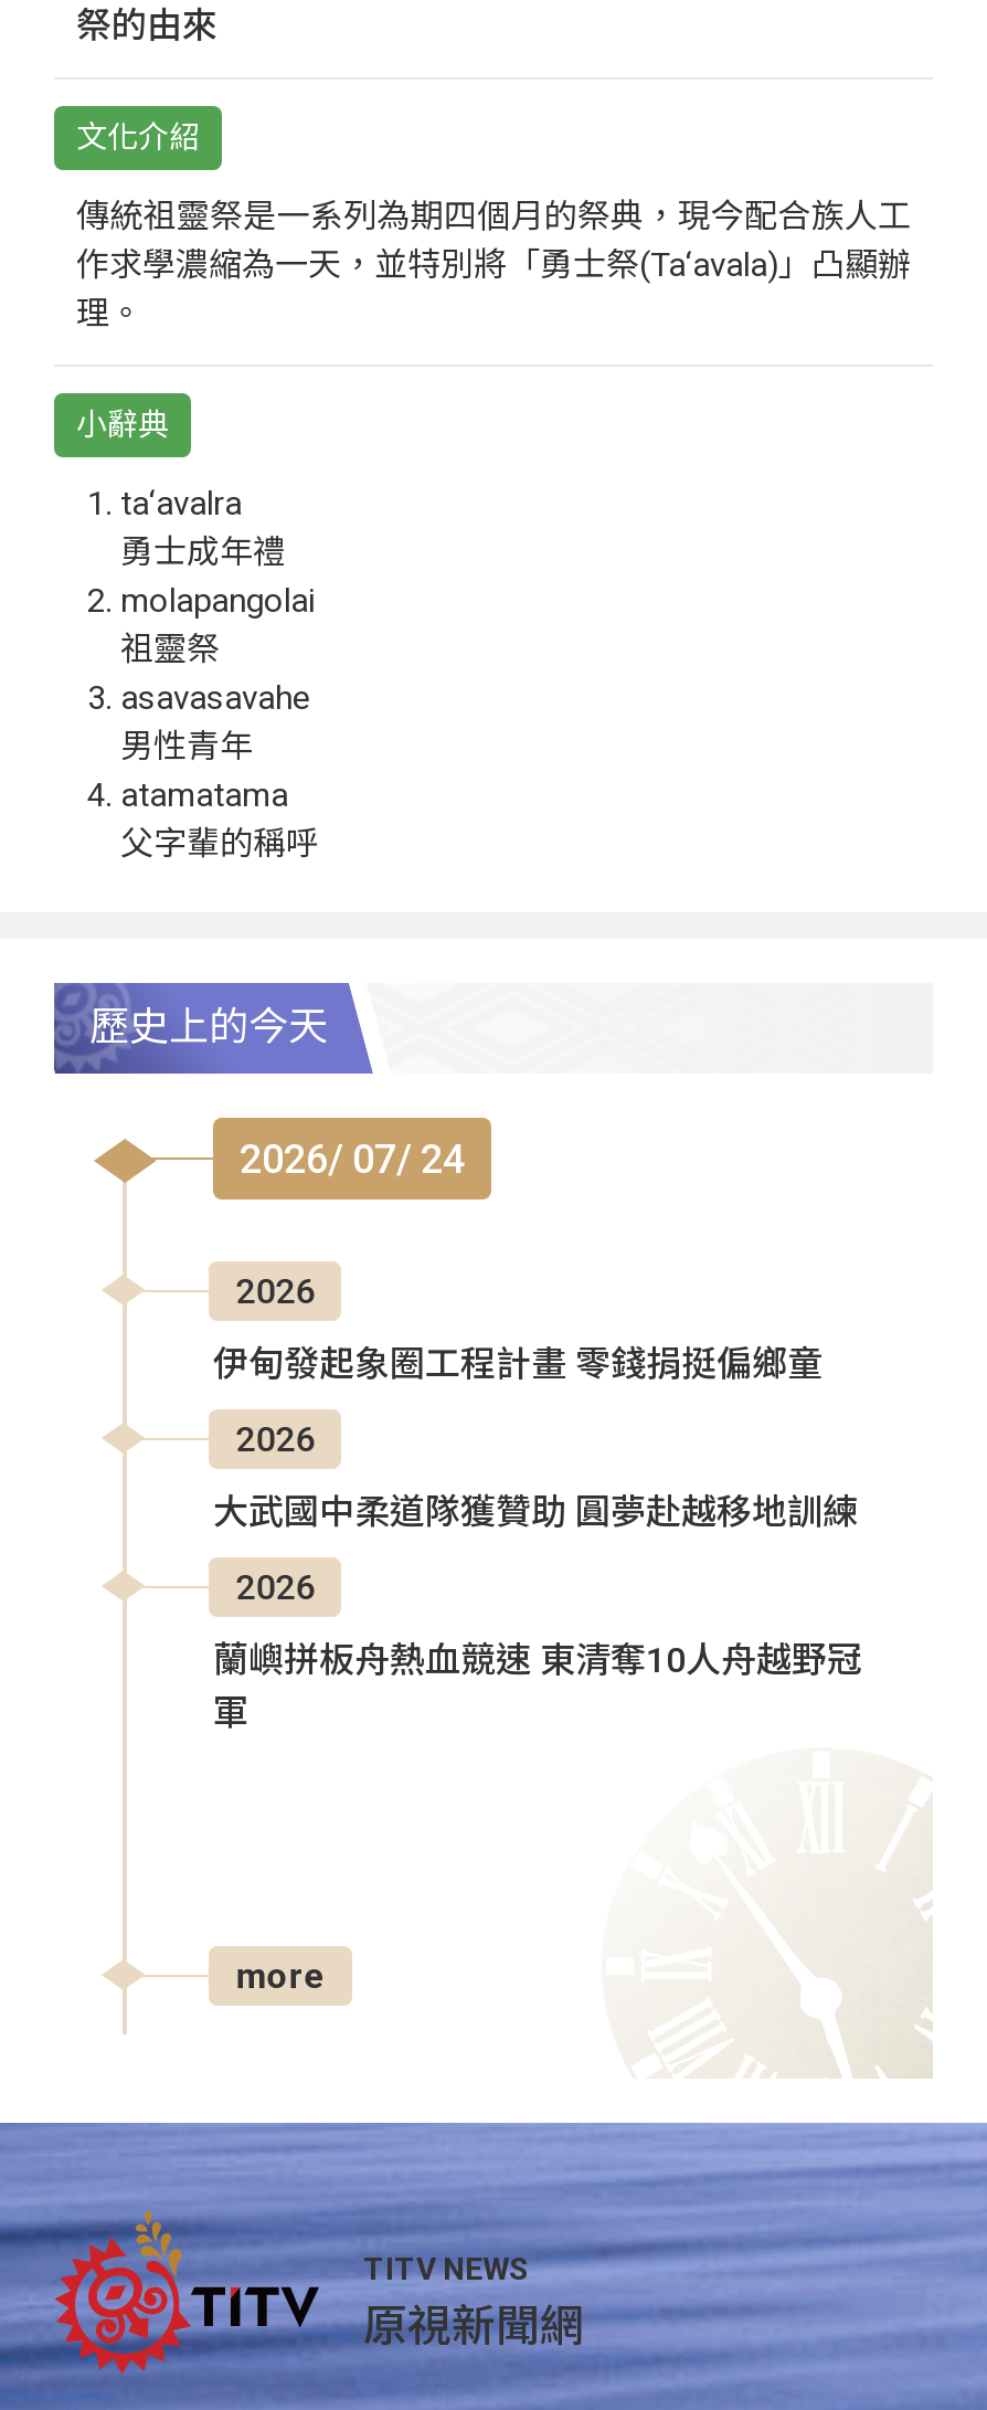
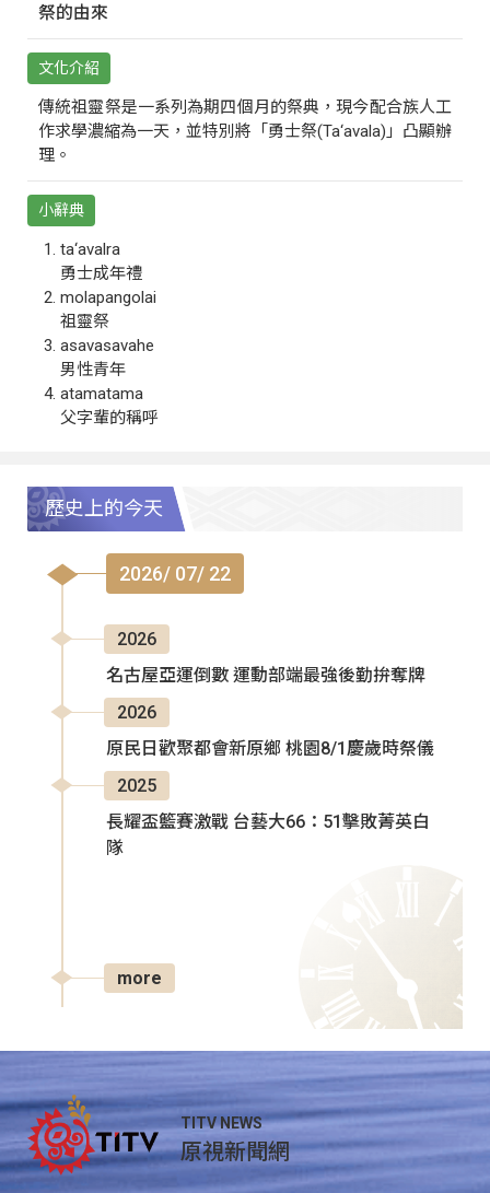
[240,1135,465,1181] 2026/ 07/ 24 -> [119,562,231,585] 2026/ 07/ 22
[213,1343,822,1385] 伊甸發起象圈工程計畫 零錢捐挺偏鄉童 -> [106,665,425,685] 名古屋亞運倒數 運動部端最強後勤拚奪牌
[213,1491,858,1533] 大武國中柔道隊獲贊助 圓夢赴越移地訓練 -> [106,738,434,759] 原民日歡聚都會新原鄉 桃園8/1慶歲時祭儀
[236,1566,315,1608] 2026 -> [117,775,157,796] 2025
[213,1639,862,1734] 蘭嶼拼板舟熱血競速 東清奪10人舟越野冠 | 軍 -> [106,811,430,858] 長耀盃籃賽激戰 台藝大66：51擊敗菁英白 | 隊

